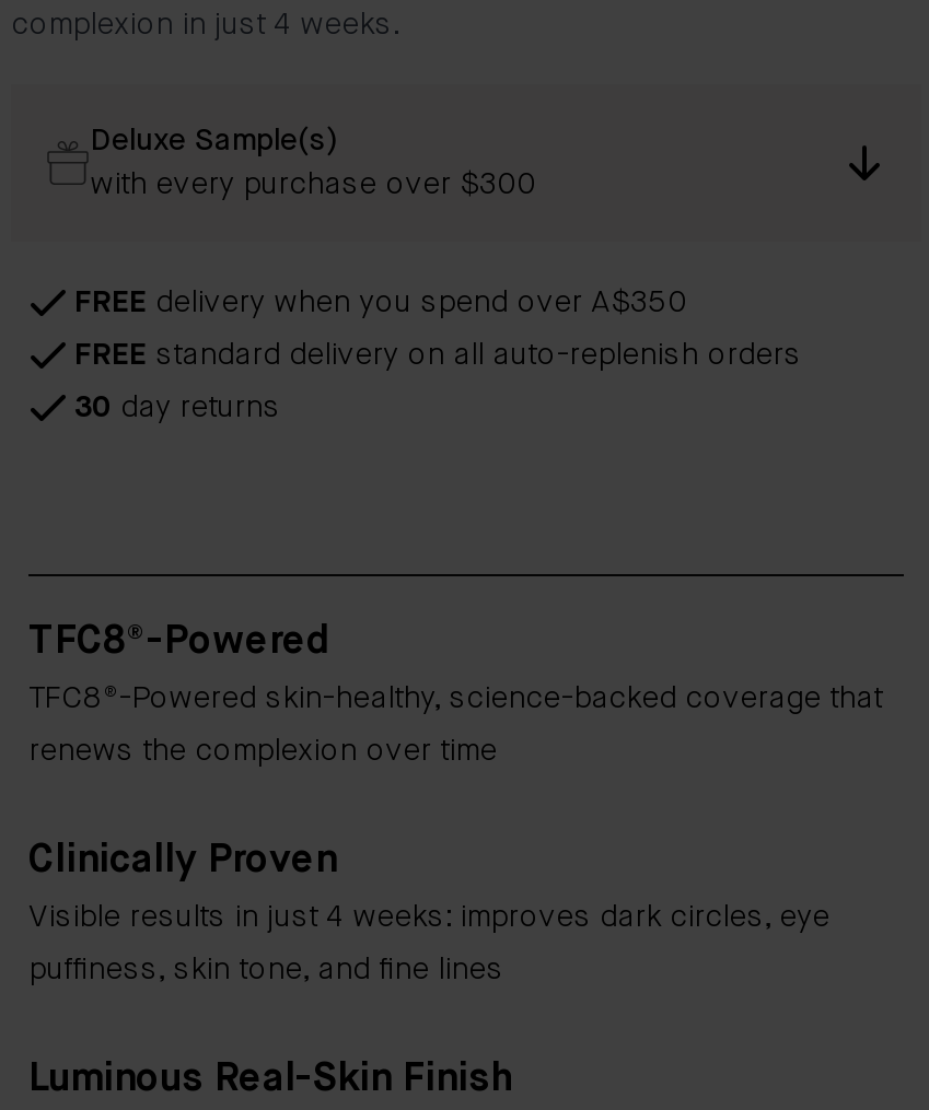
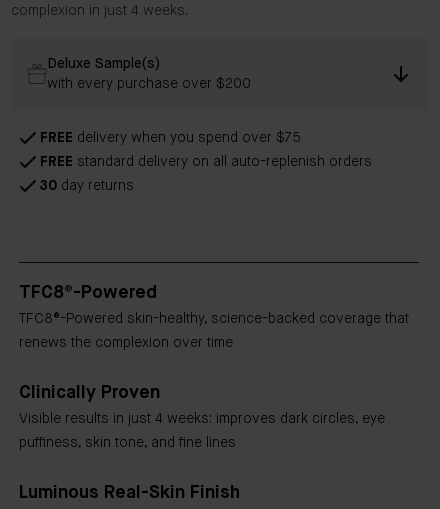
[90,170,536,200] with every purchase over $300 -> [47,77,251,91] with every purchase over $200
[74,288,687,318] FREE delivery when you spend over A$350 -> [40,131,301,145] FREE delivery when you spend over $75

